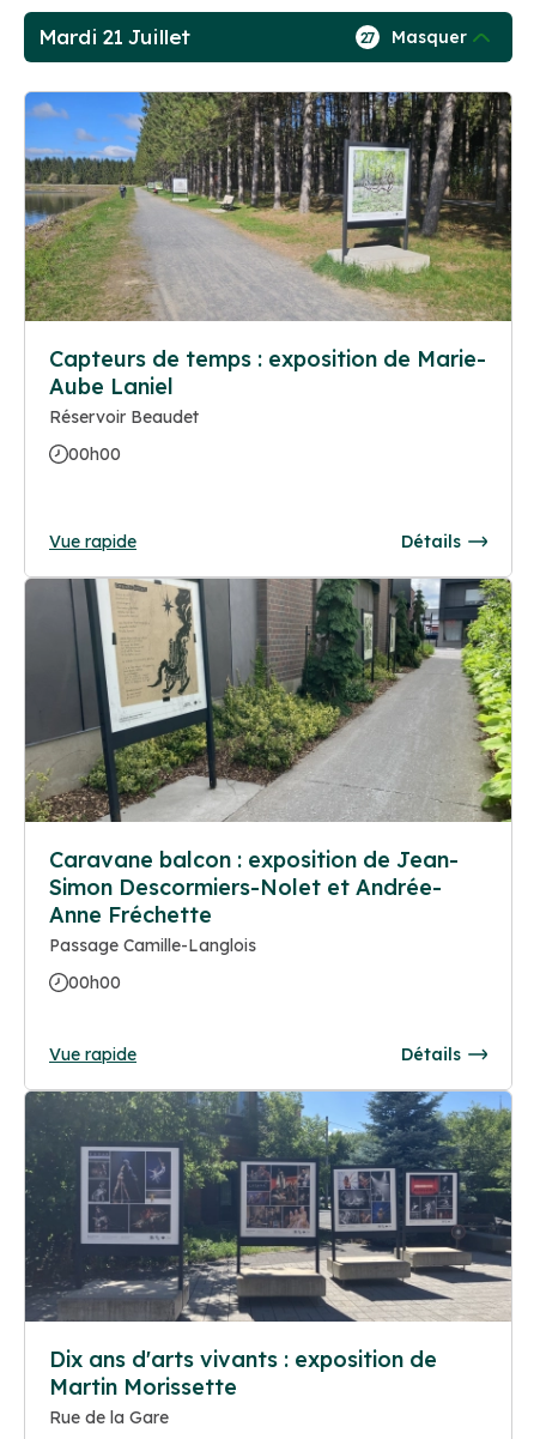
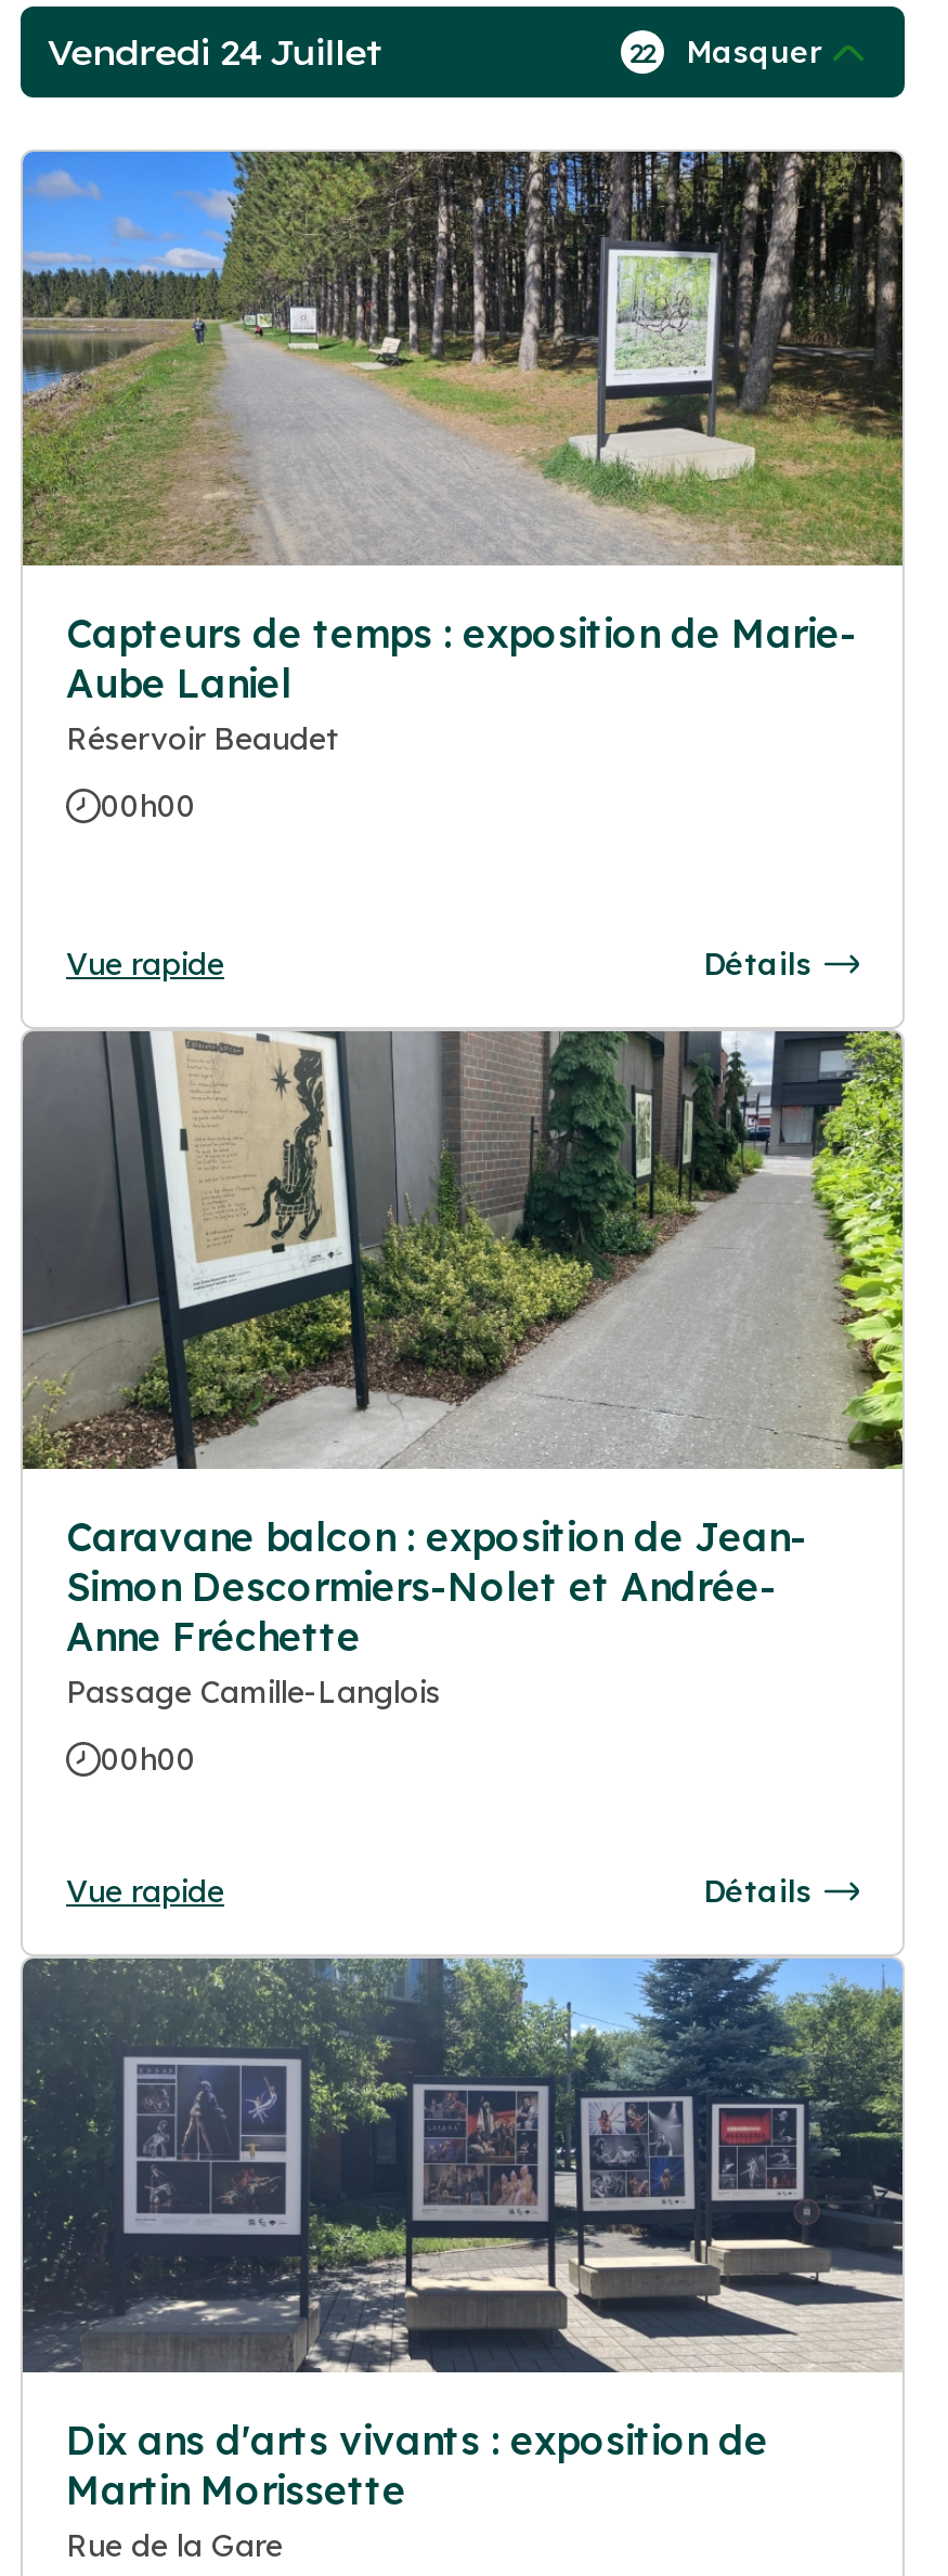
[38,25,190,49] Mardi 21 Juillet -> [47,31,382,74] Vendredi 24 Juillet
[360,27,467,48] 27 Masquer -> [629,33,822,72] 22 Masquer

